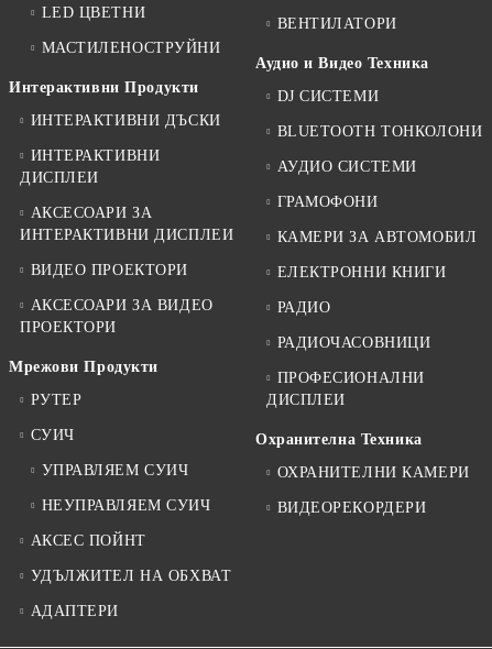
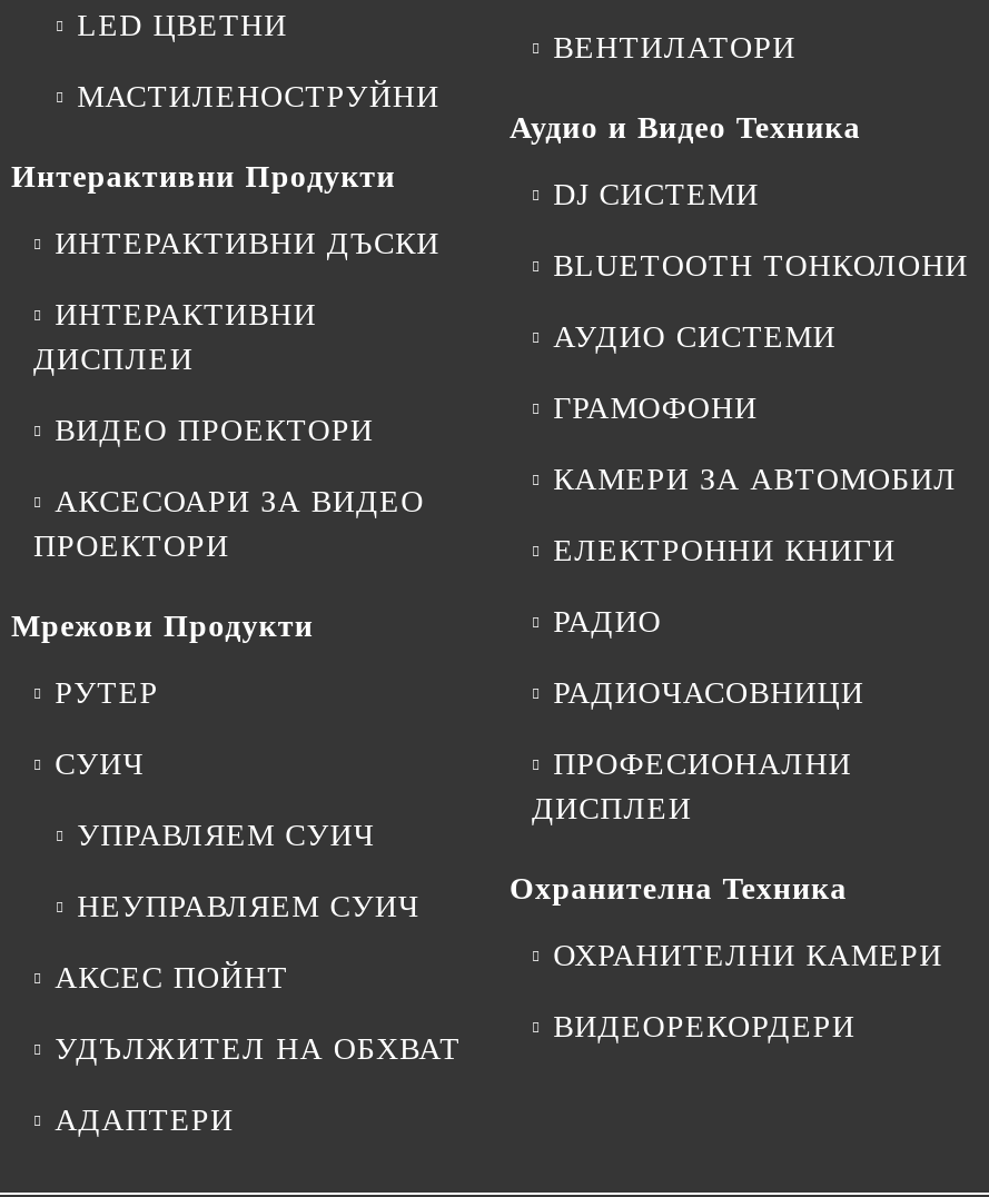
[20,204,234,243] АКСЕСОАРИ ЗА | ИНТЕРАКТИВНИ ДИСПЛЕИ -> none

